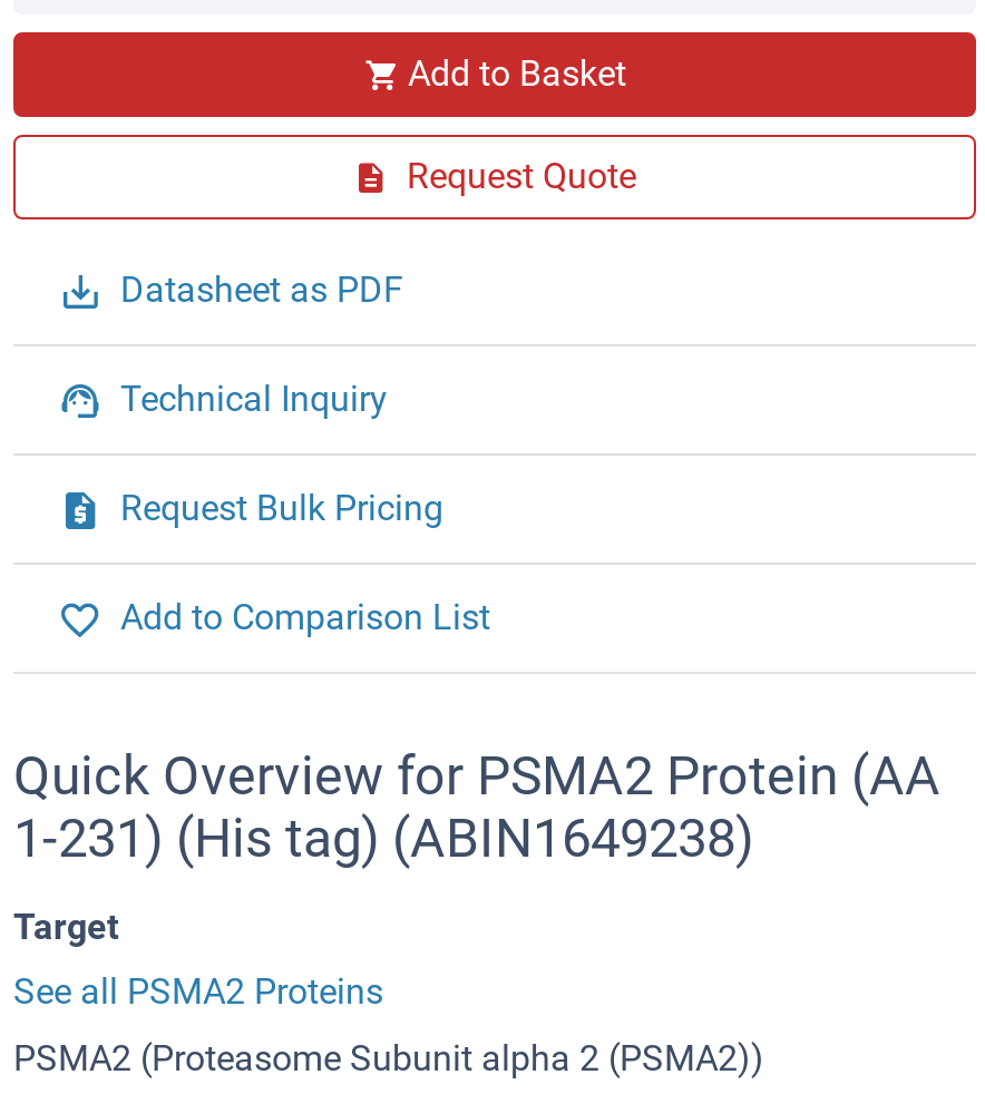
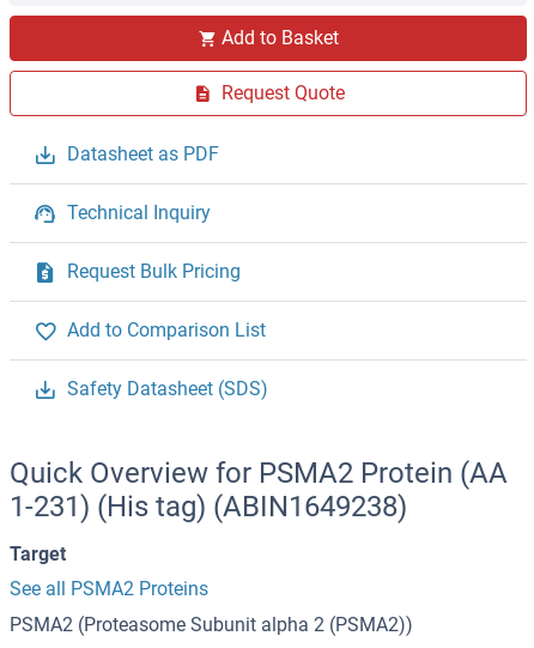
none -> [67,377,268,400] Safety Datasheet (SDS)

